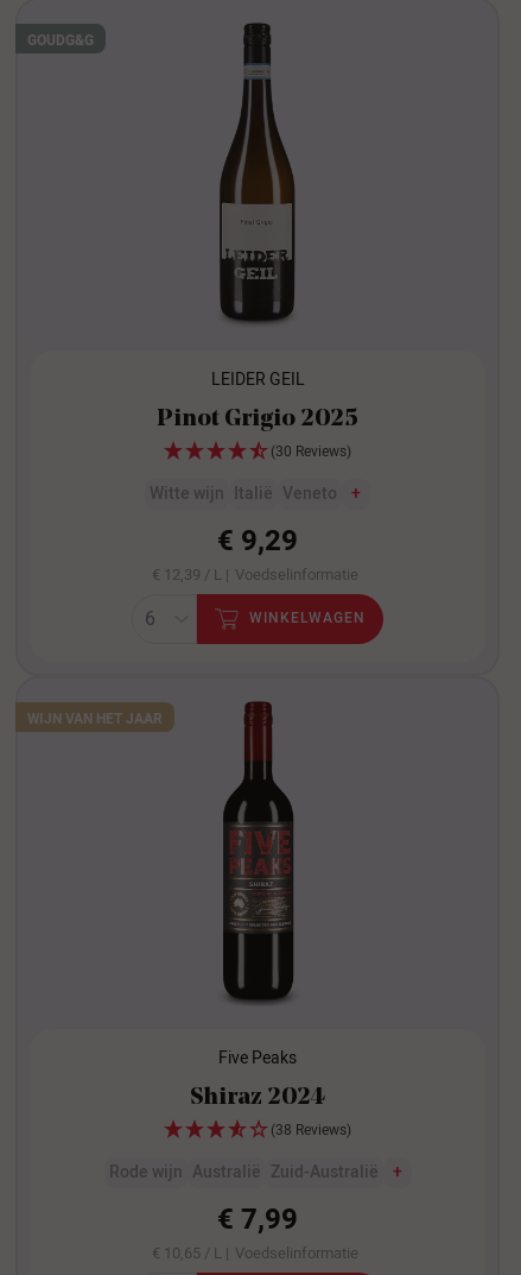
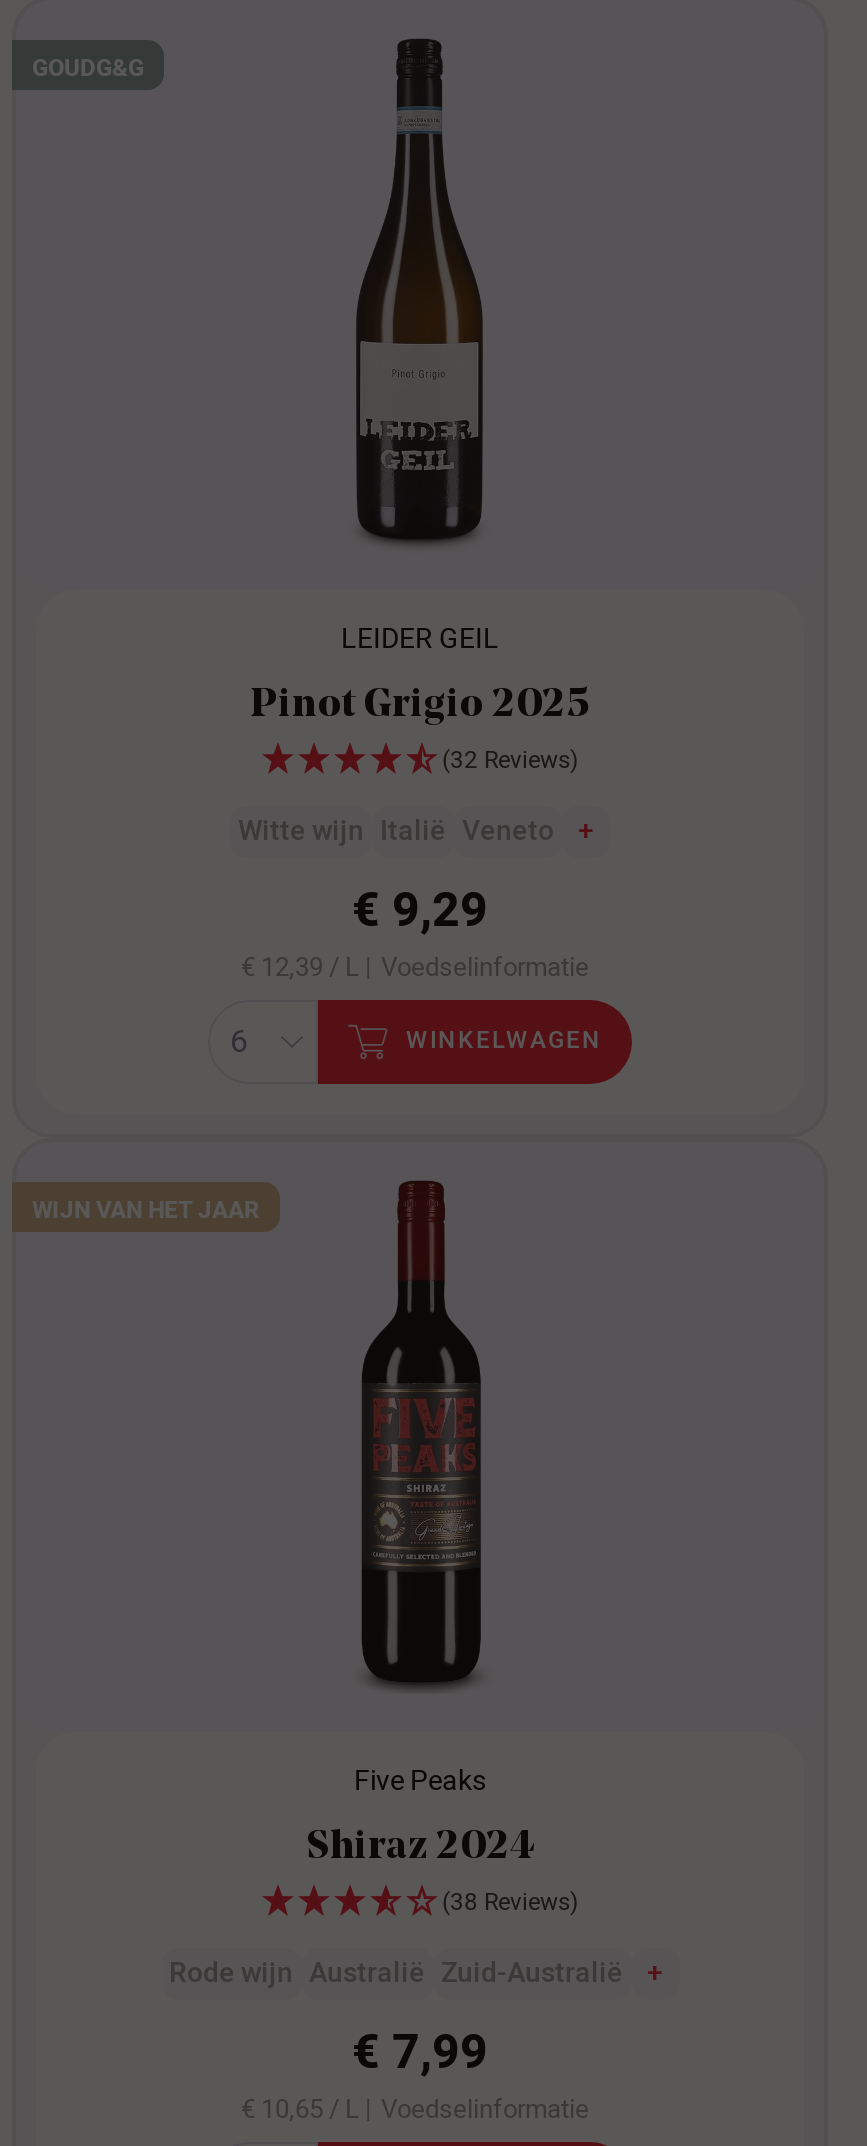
[271,441,351,462] (30 Reviews) -> [442,742,578,778] (32 Reviews)

